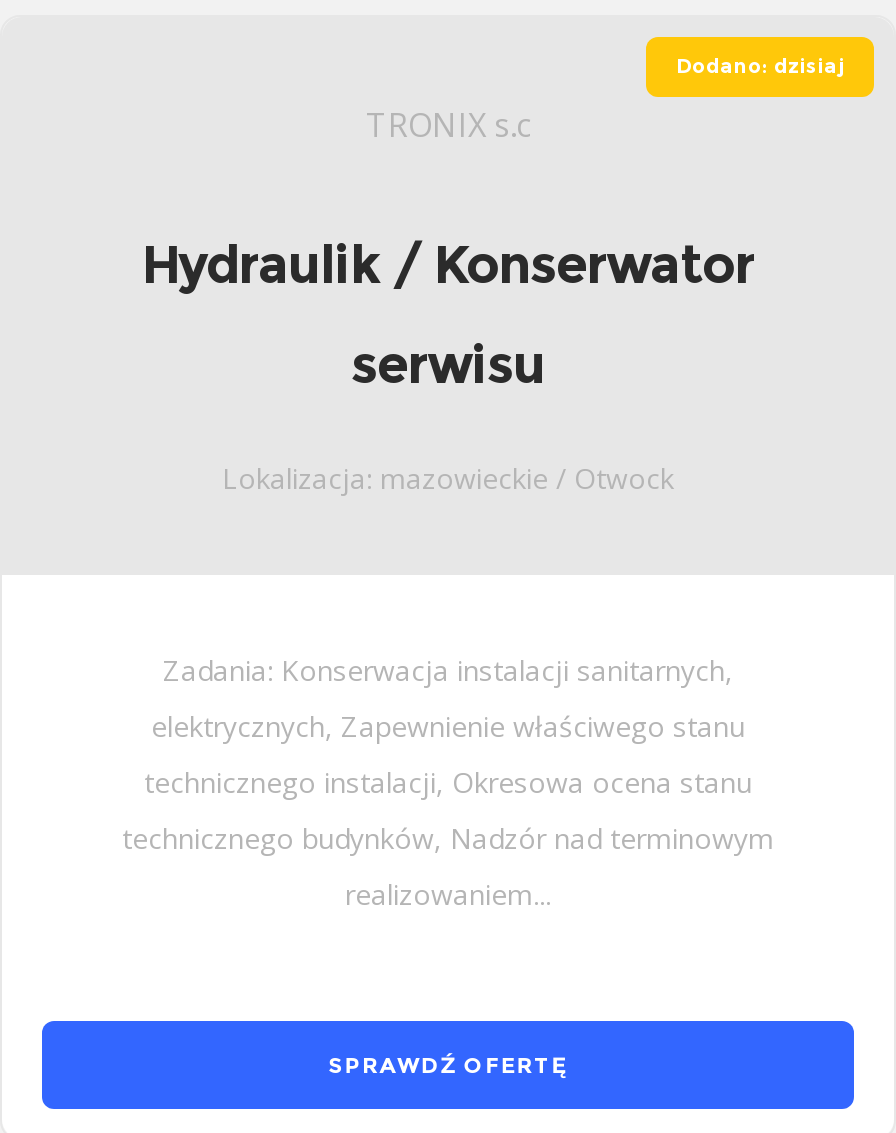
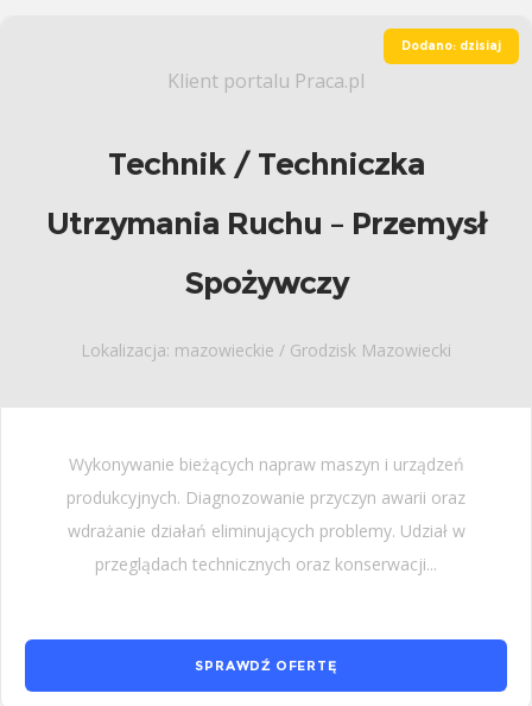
[366,104,530,148] TRONIX s.c -> [167,68,365,94] Klient portalu Praca.pl
[142,234,754,298] Hydraulik / Konserwator -> [107,145,425,183] Technik / Techniczka
[351,334,545,398] serwisu -> [46,205,486,243] Utrzymania Ruchu – Przemysł
[222,460,674,498] Lokalizacja: mazowieckie / Otwock -> [184,264,348,302] Spożywczy
[163,652,733,690] Zadania: Konserwacja instalacji sanitarnych, -> [81,339,451,362] Lokalizacja: mazowieckie / Grodzisk Mazowiecki
[151,708,745,746] elektrycznych, Zapewnienie właściwego stanu -> [68,453,464,476] Wykonywanie bieżących napraw maszyn i urządzeń
[144,764,752,802] technicznego instalacji, Okresowa ocena stanu -> [66,486,465,509] produkcyjnych. Diagnozowanie przyczyn awarii oraz
[122,820,774,858] technicznego budynków, Nadzór nad terminowym -> [67,520,465,542] wdrażanie działań eliminujących problemy. Udział w
[345,876,551,914] realizowaniem... -> [95,553,437,576] przeglądach technicznych oraz konserwacji...

